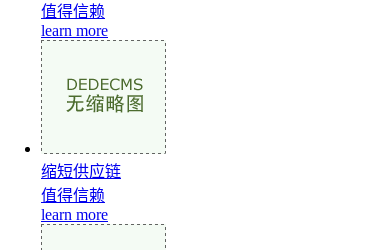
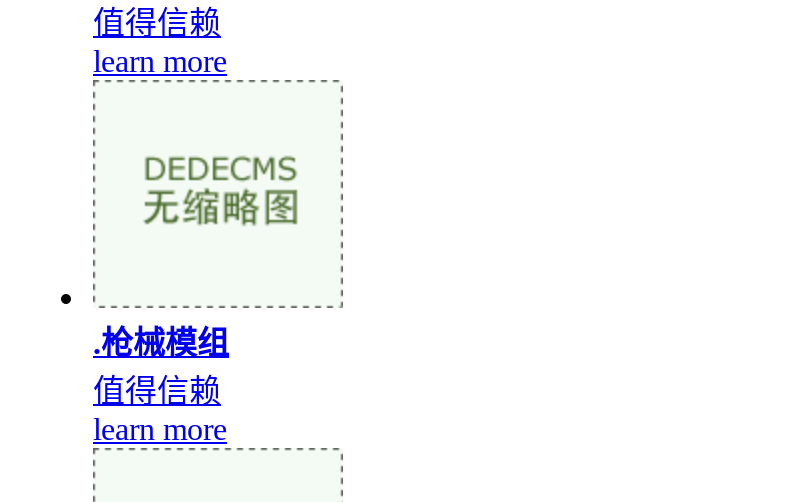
[41,163,121,180] 缩短供应链 -> [93,327,229,361] .枪械模组

